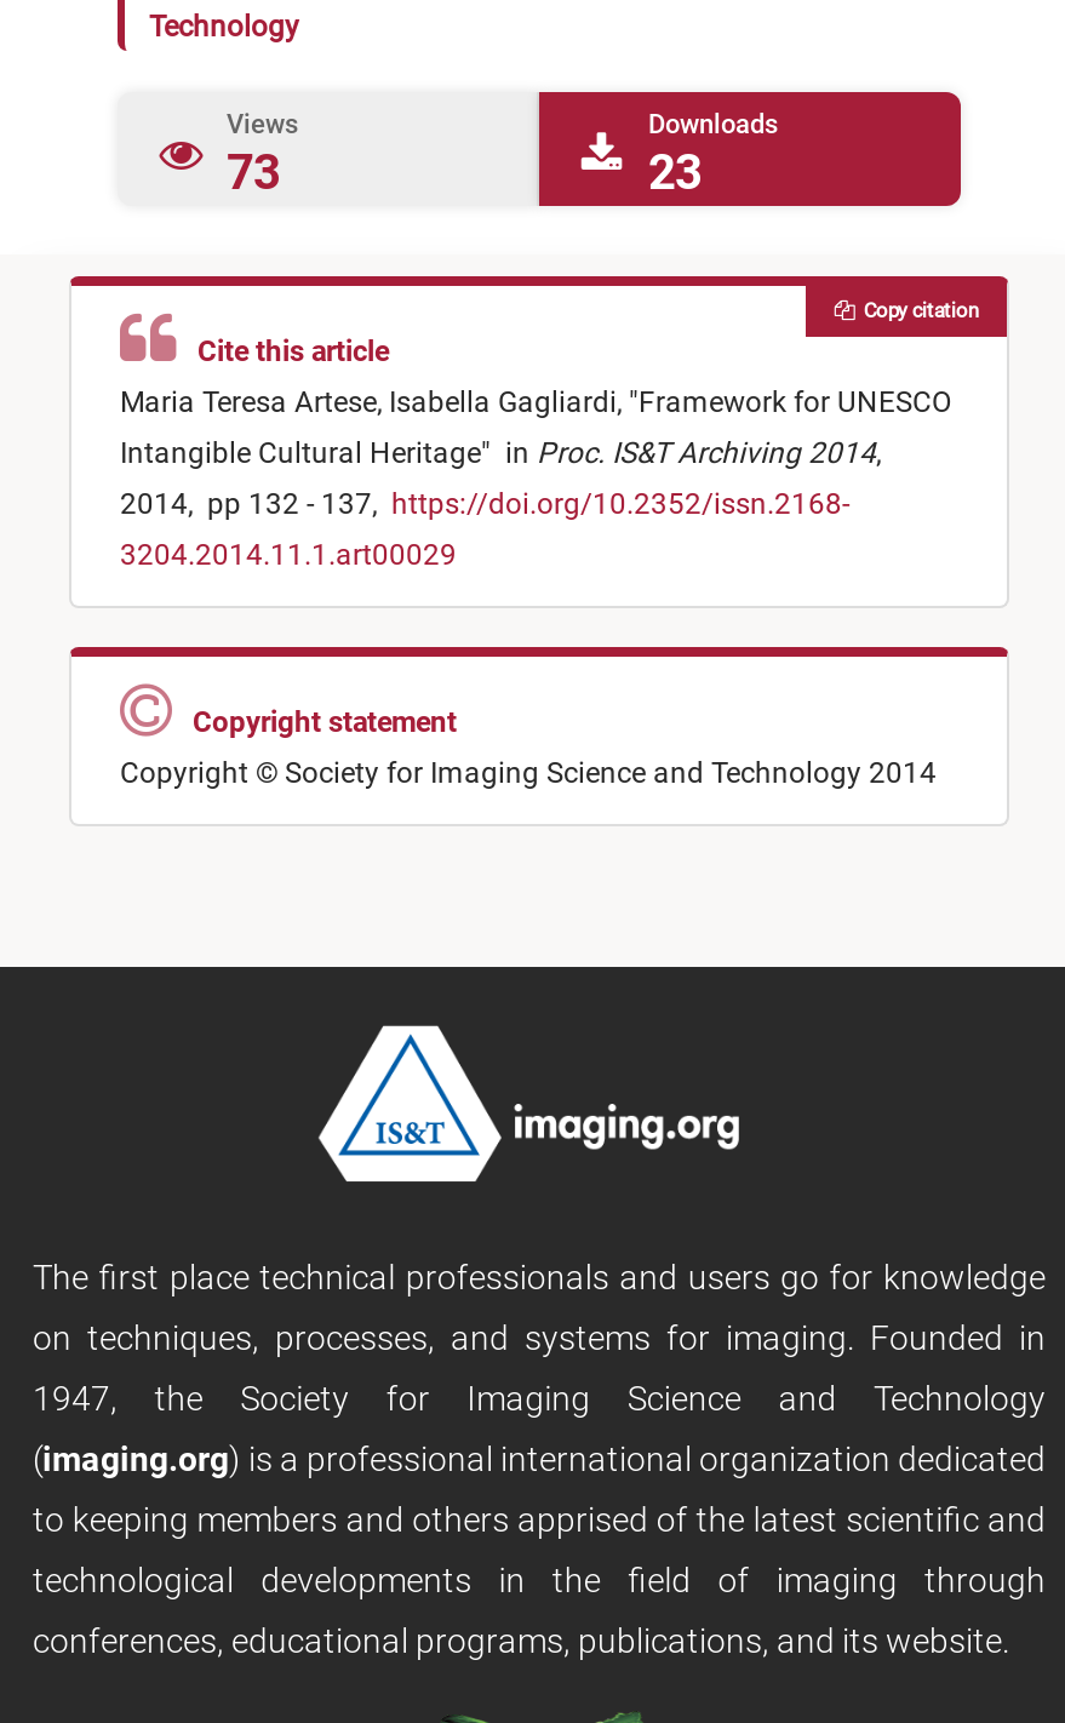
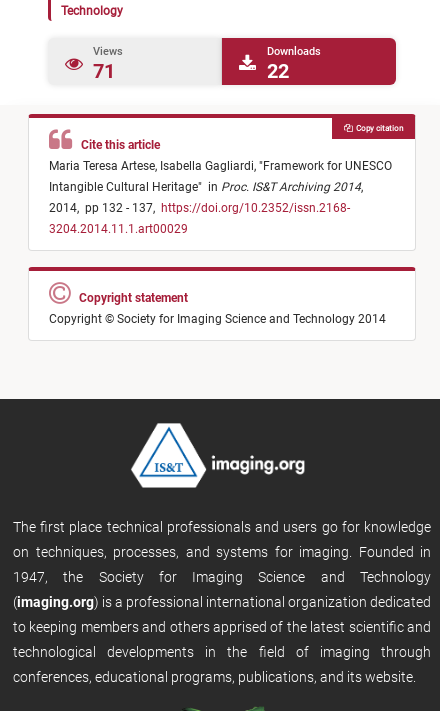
[227,143,280,201] 73 -> [93,59,115,83] 71
[648,143,702,201] 23 -> [267,59,289,83] 22

